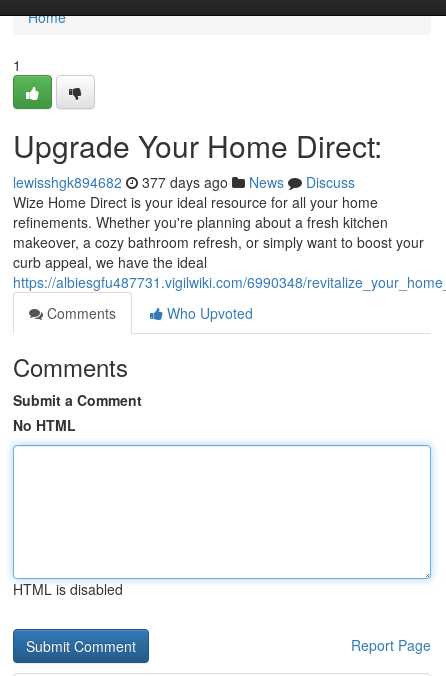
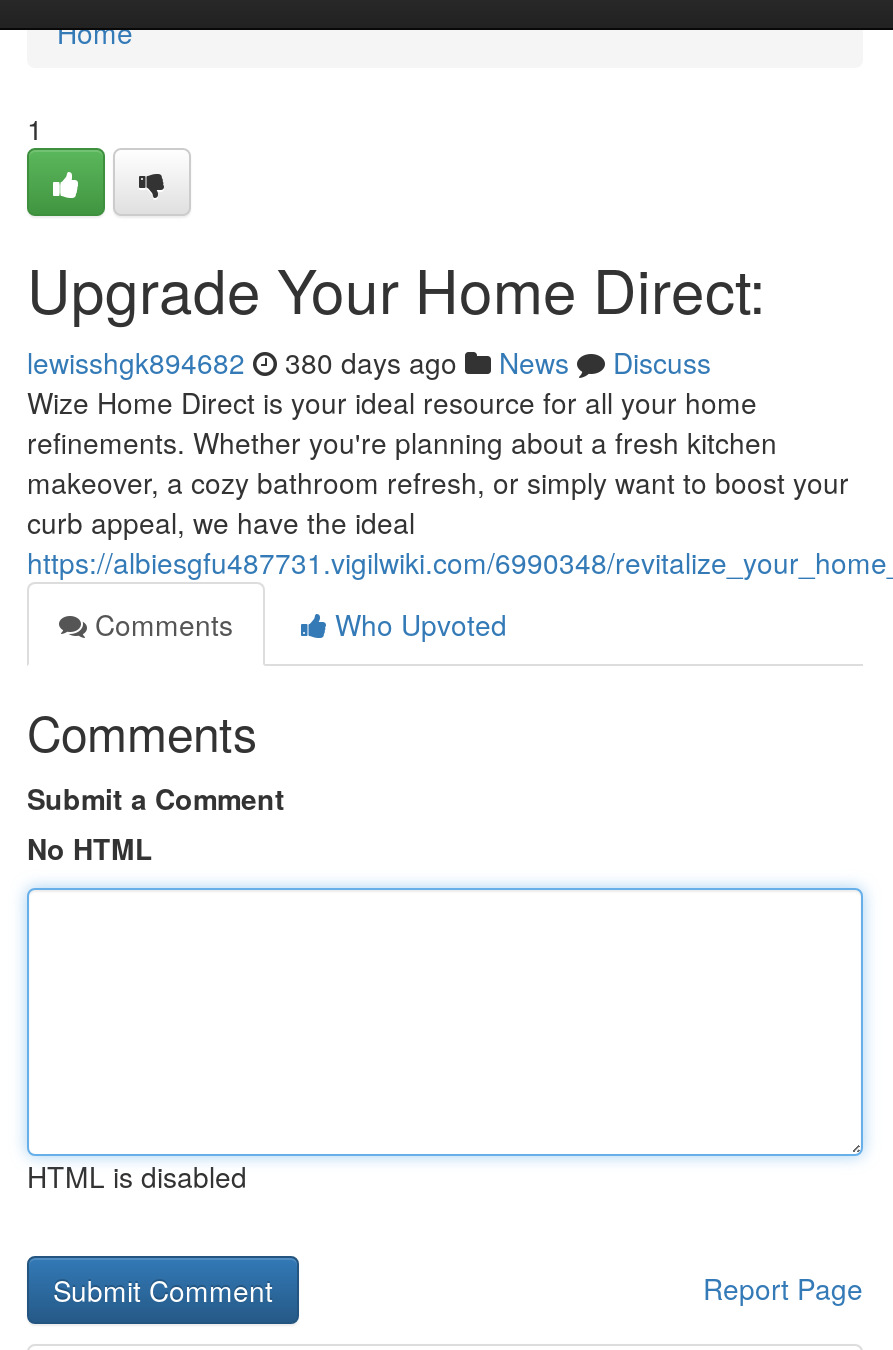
[13,172,355,192] lewisshgk894682 377 days ago News Discuss -> [27,342,711,382] lewisshgk894682 380 days ago News Discuss

